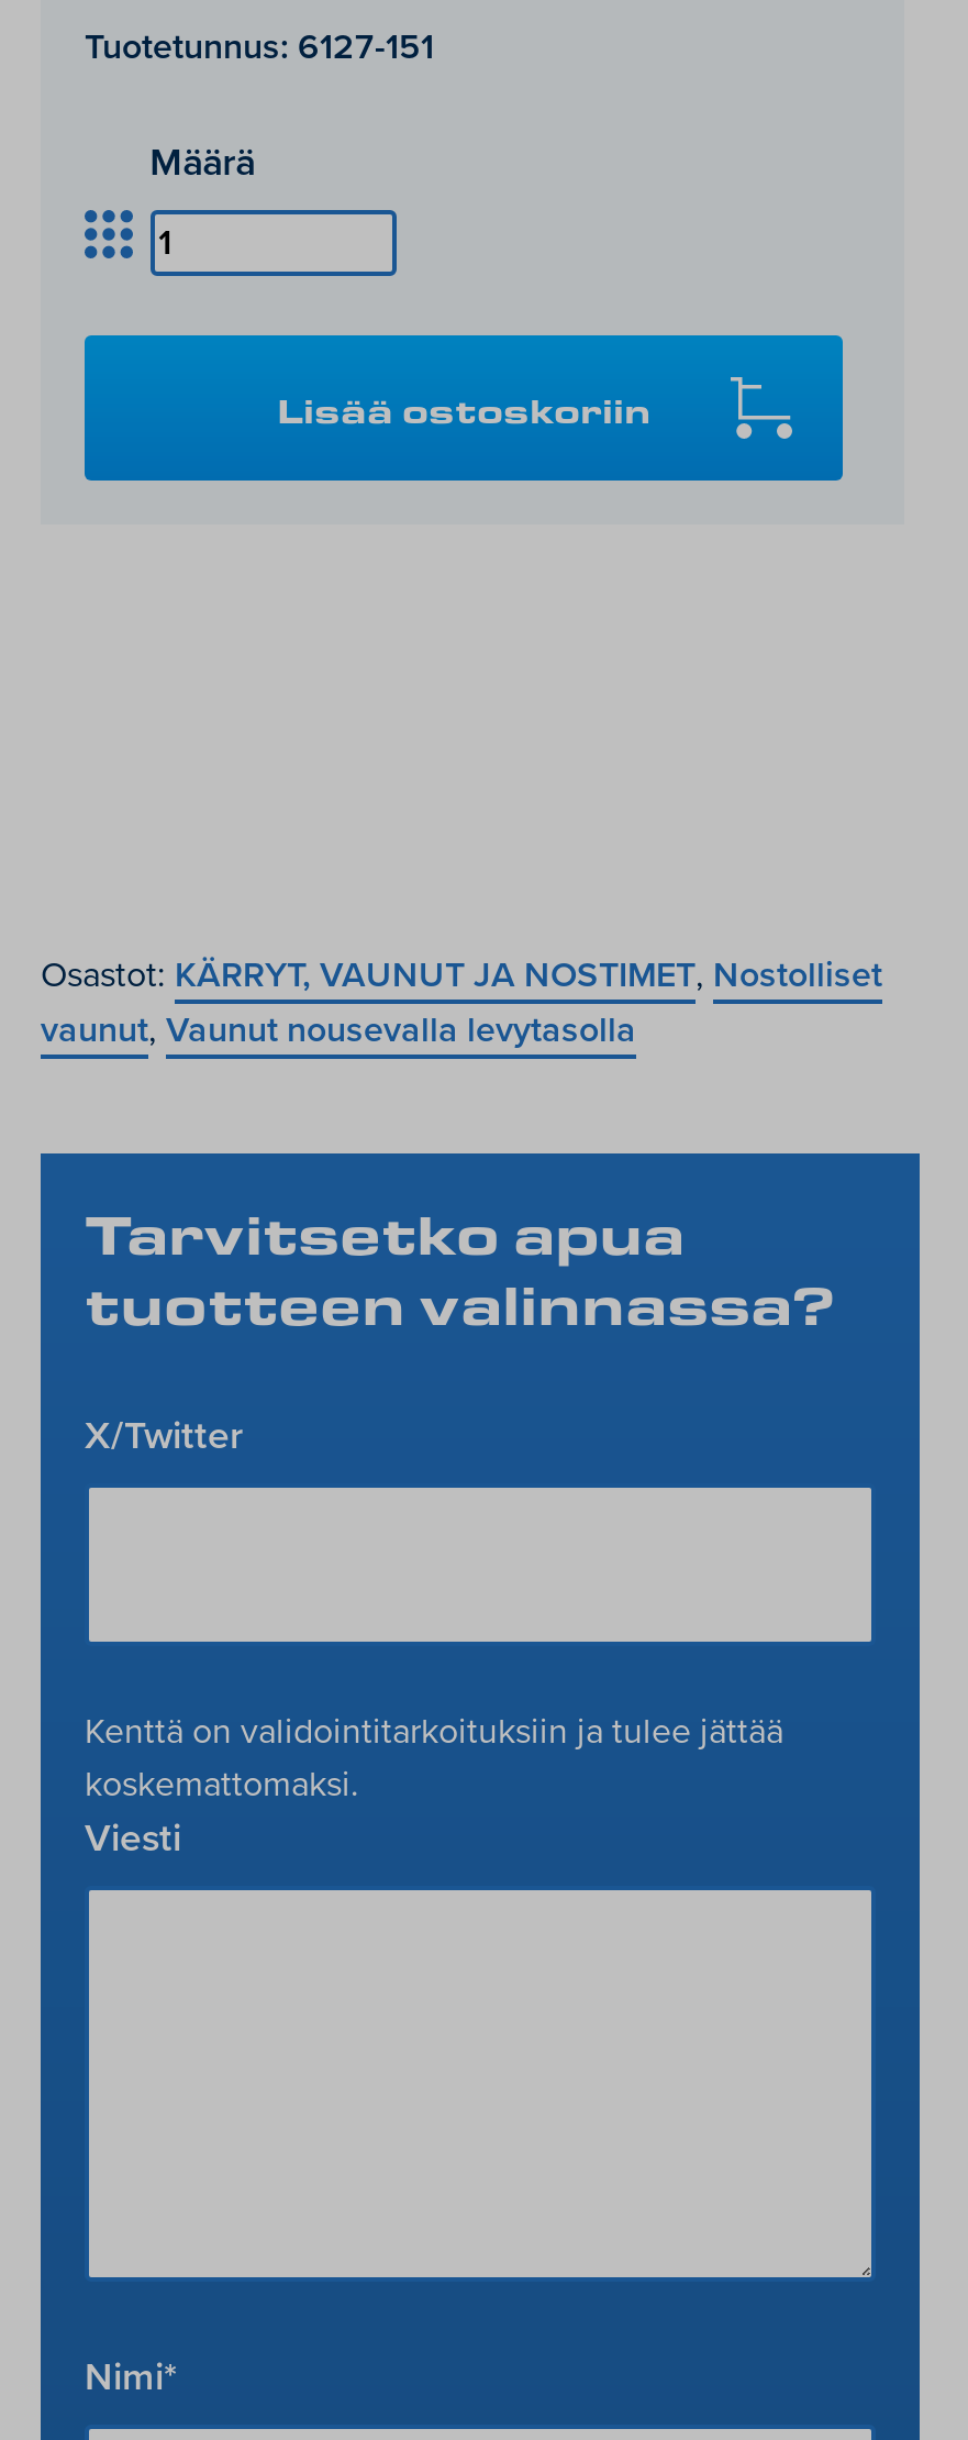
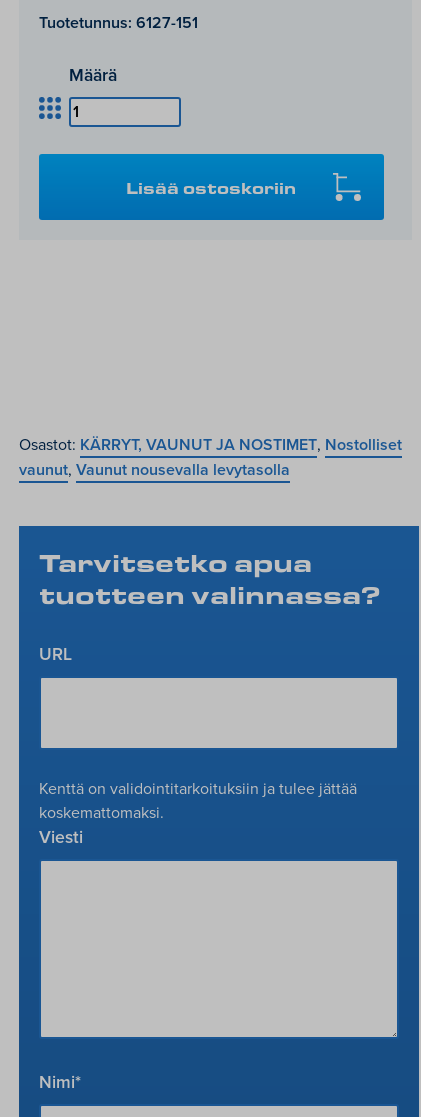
[85,1406,243,1461] X/Twitter -> [39,641,72,666] URL

